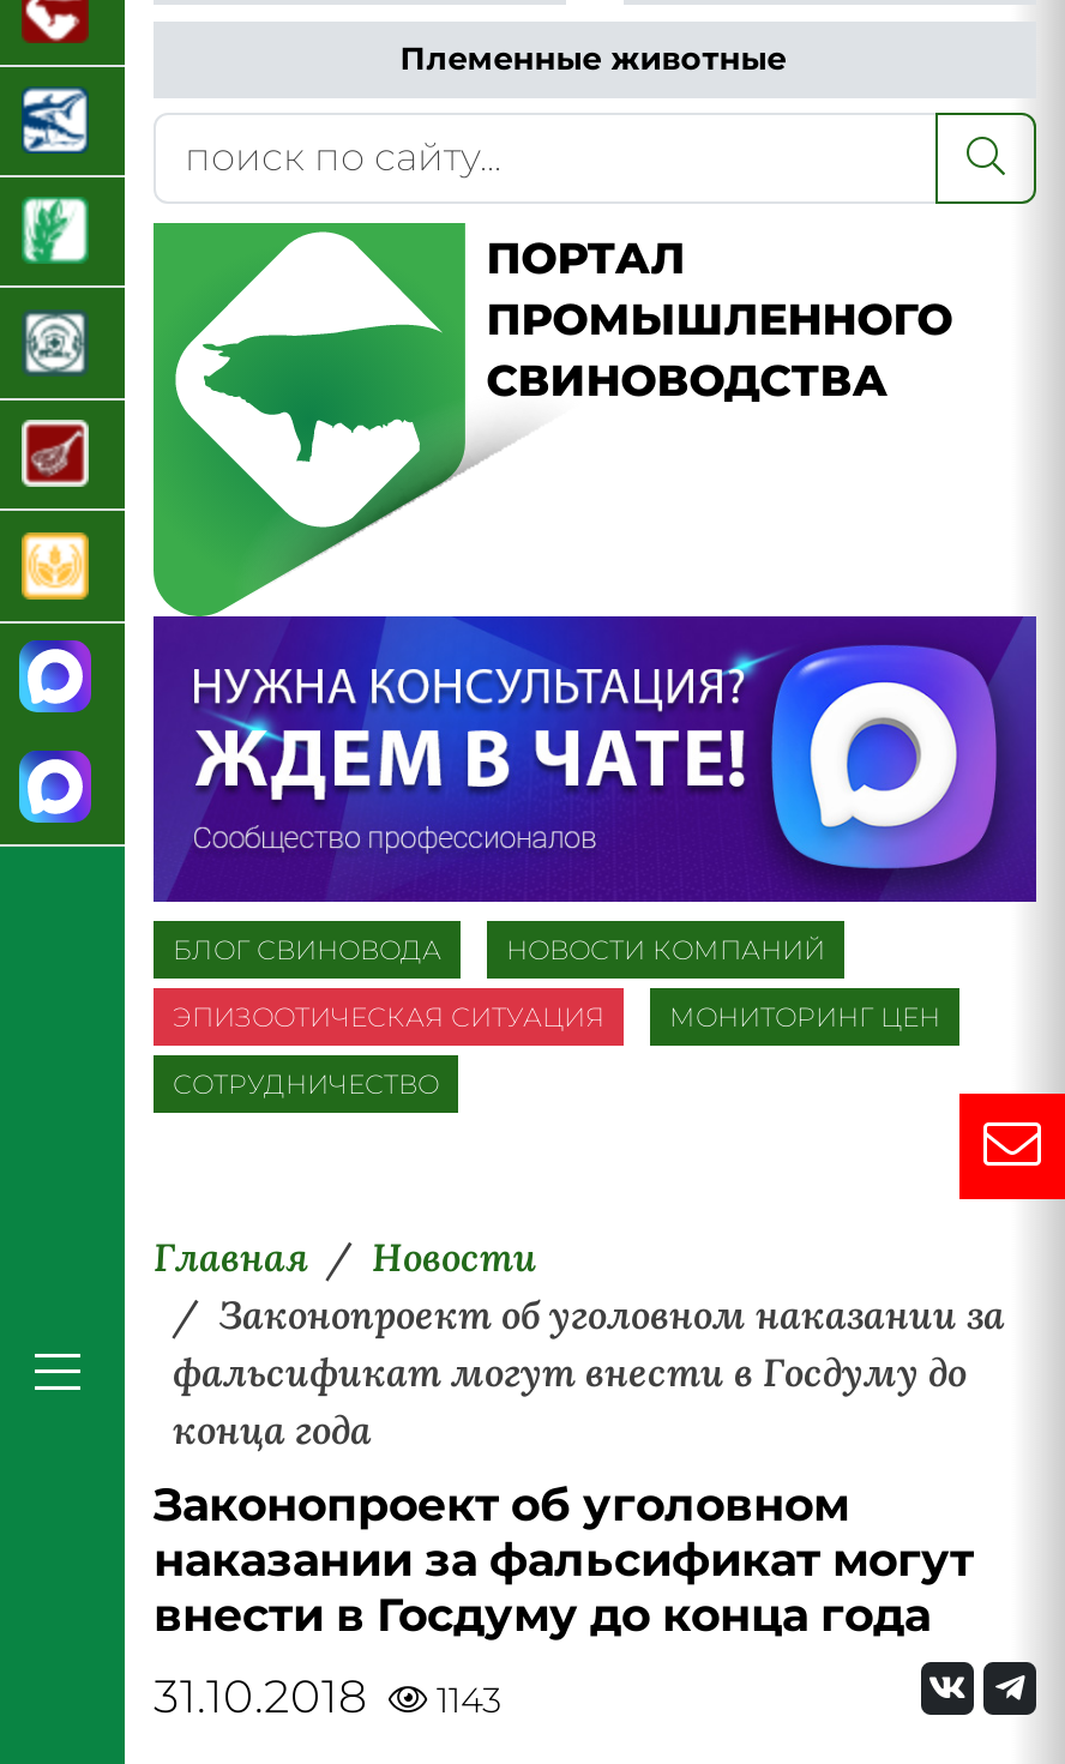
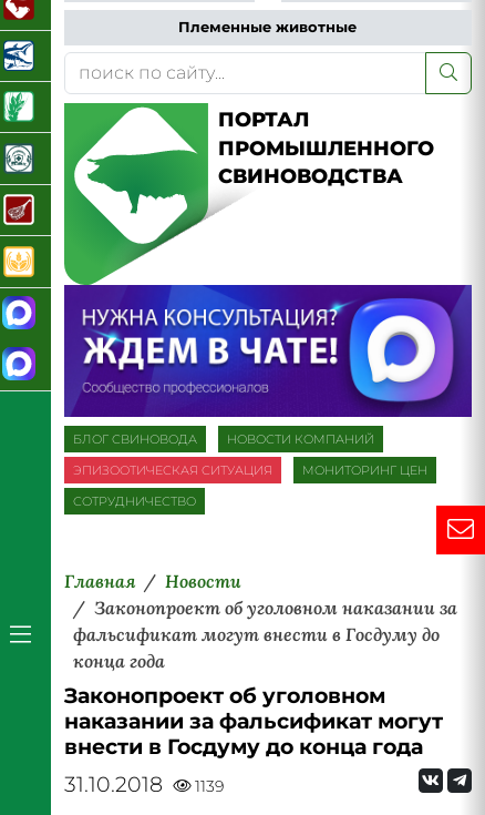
[154,1666,501,1723] 31.10.2018 1143 -> [64,770,224,797] 31.10.2018 1139

